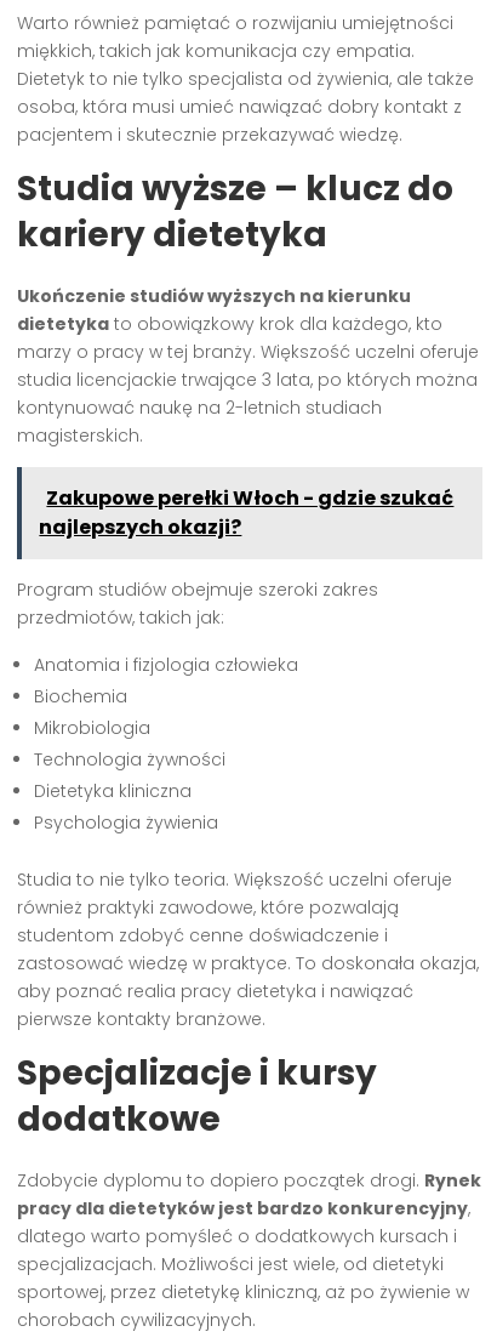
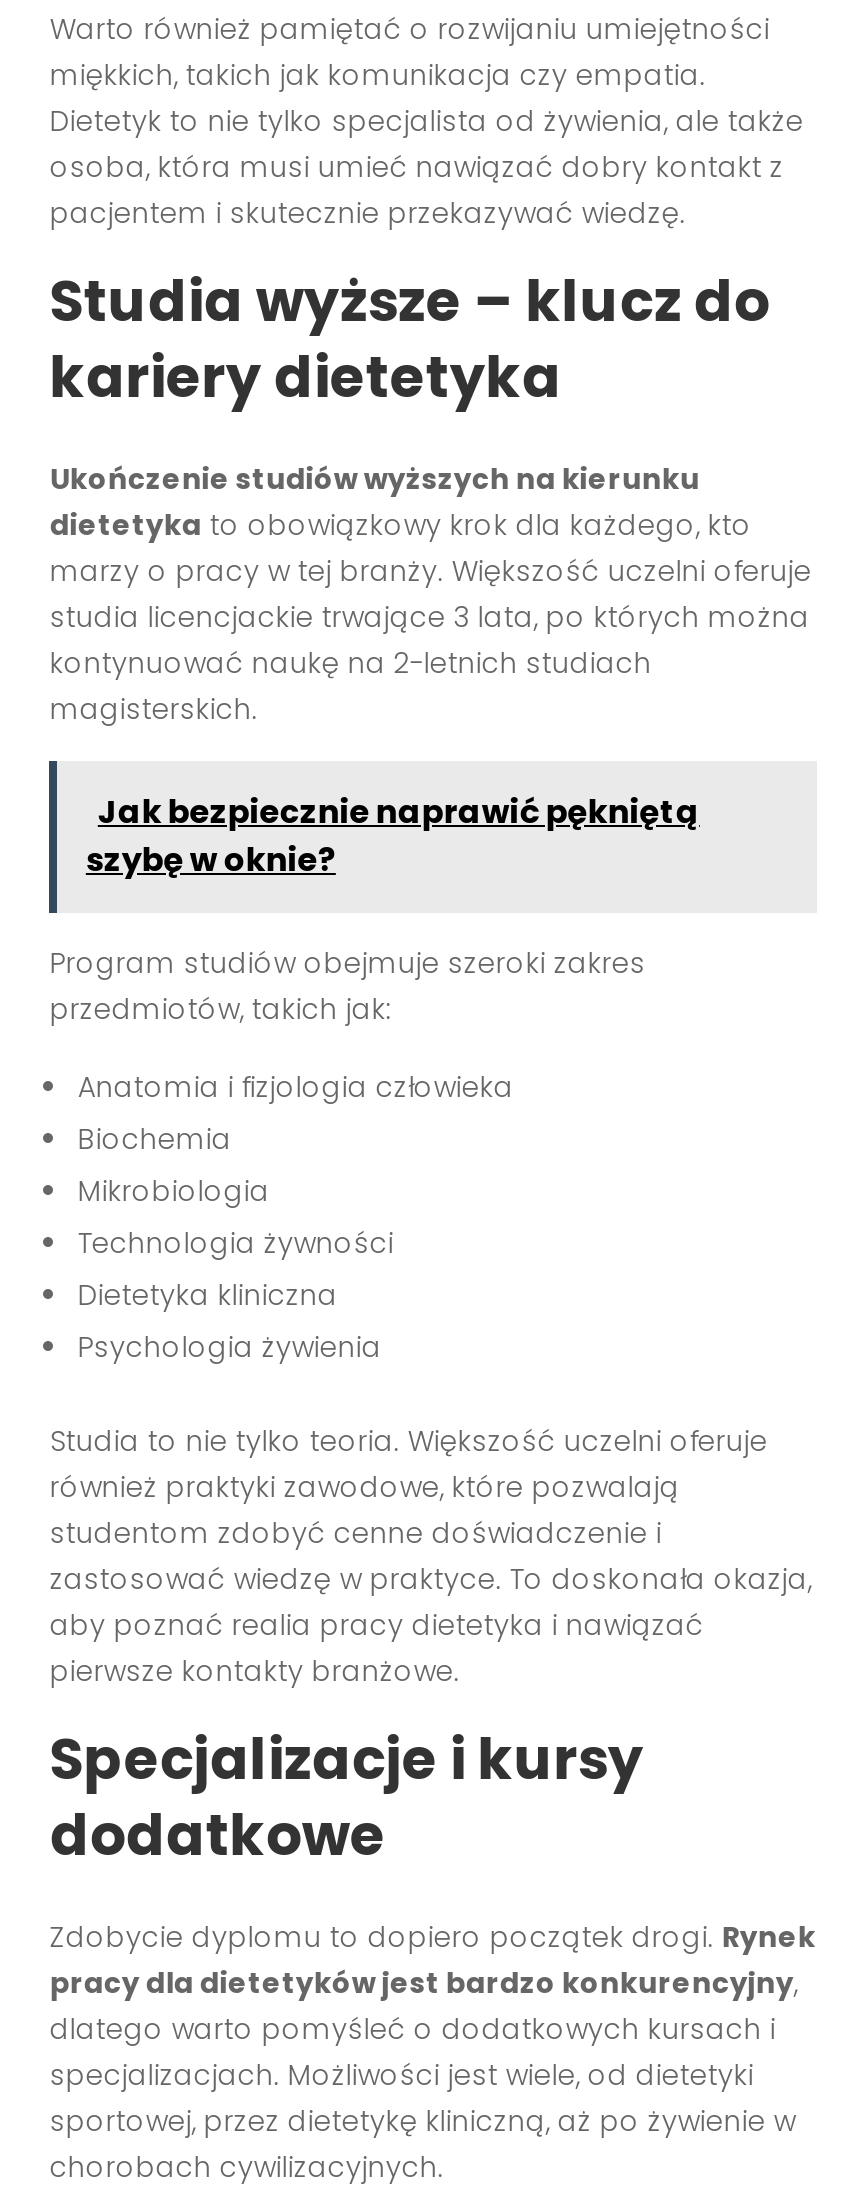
[39,484,454,541] Zakupowe perełki Włoch - gdzie szukać | najlepszych okazji? -> [86,789,700,883] Jak bezpiecznie naprawić pękniętą | szybę w oknie?

